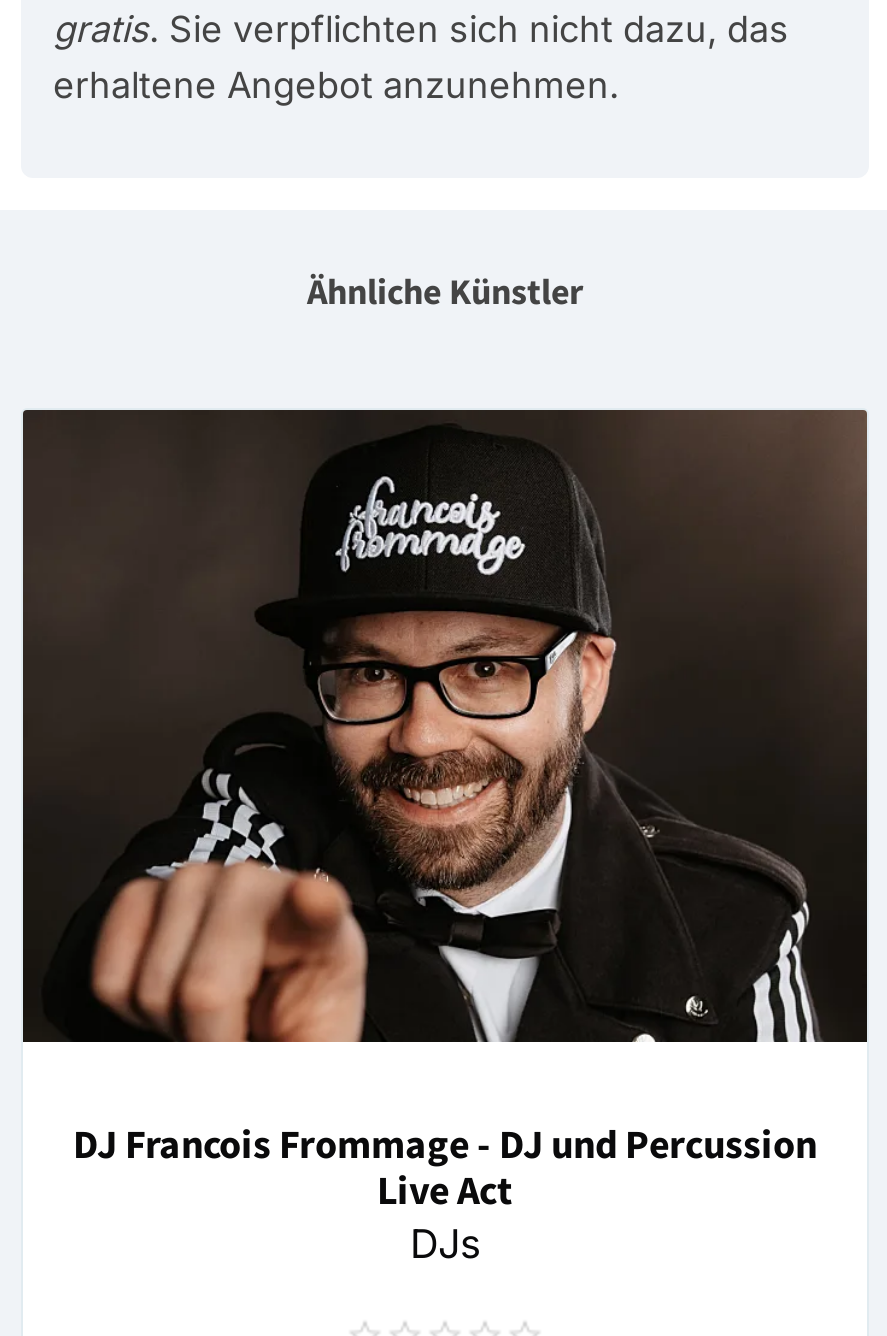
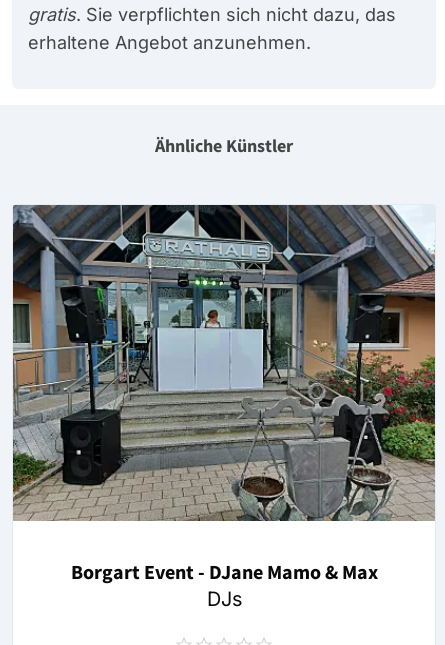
[23,408,869,1214] [image] | DJ Francois Frommage - DJ und Percussion | Live Act -> [12,204,436,584] [image] | Borgart Event - DJane Mamo & Max

